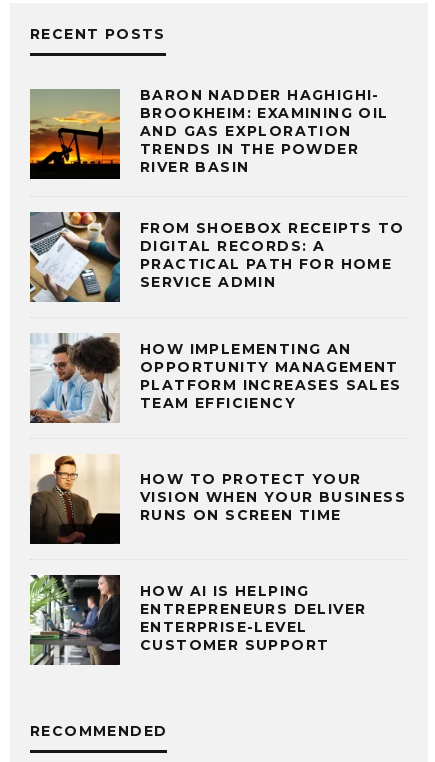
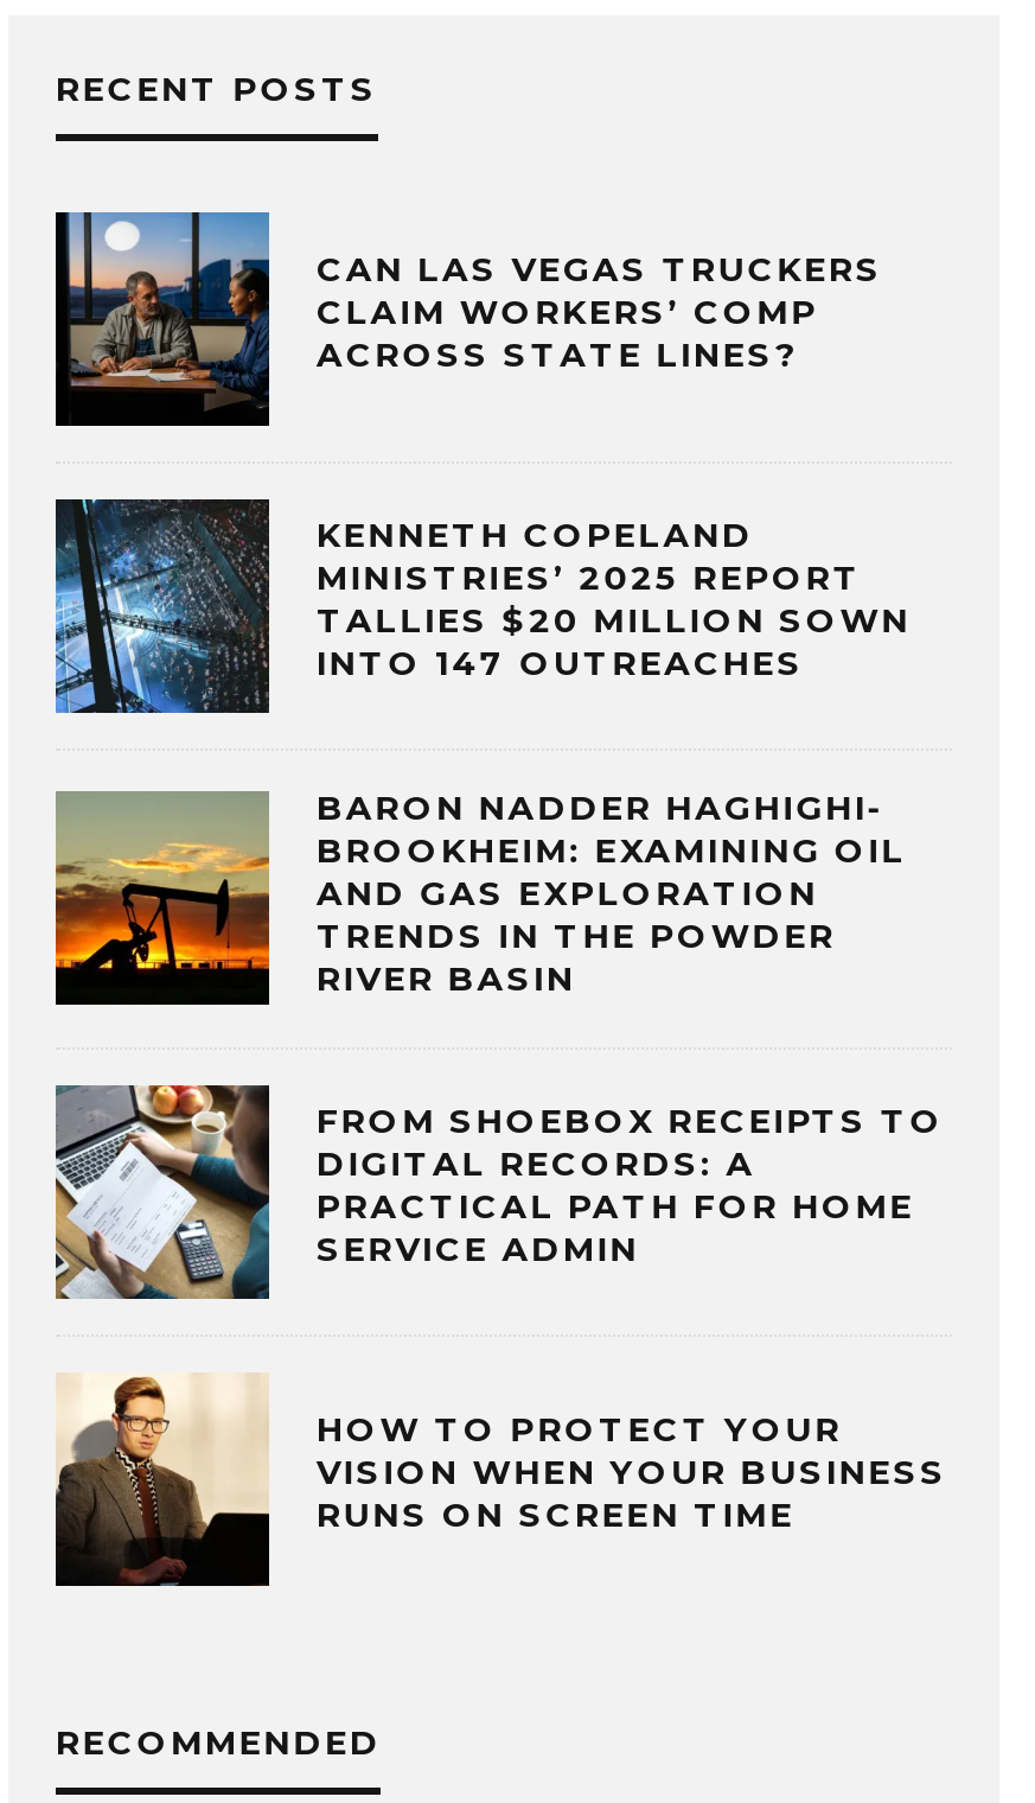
none -> [53,209,883,429] [image] | CAN LAS VEGAS TRUCKERS | CLAIM WORKERS’ COMP | ACROSS STATE LINES?
none -> [53,496,911,714] [image] | KENNETH COPELAND | MINISTRIES’ 2025 REPORT | TALLIES $20 MILLION SOWN | INTO 147 OUTREACHES
moved [28,86,405,291] -> [51,785,944,1271]: [image] | BARON NADDER HAGHIGHI- | BROOKHEIM: EXAMINING OIL | ... | PRACTICAL PATH FOR HOME | SERVICE ADMIN
[30,333,402,424] [image] | HOW IMPLEMENTING AN | OPPORTUNITY MANAGEMENT | PLATFORM INCREASES SALES | TEAM EFFICIENCY -> none
moved [29,455,406,546] -> [53,1374,947,1589]: [image] | HOW TO PROTECT YOUR | VISION WHEN YOUR BUSINESS | RUNS ON SCREEN TIME
[29,574,366,666] [image] | HOW AI IS HELPING | ENTREPRENEURS DELIVER | ENTERPRISE-LEVEL | CUSTOMER SUPPORT -> none

